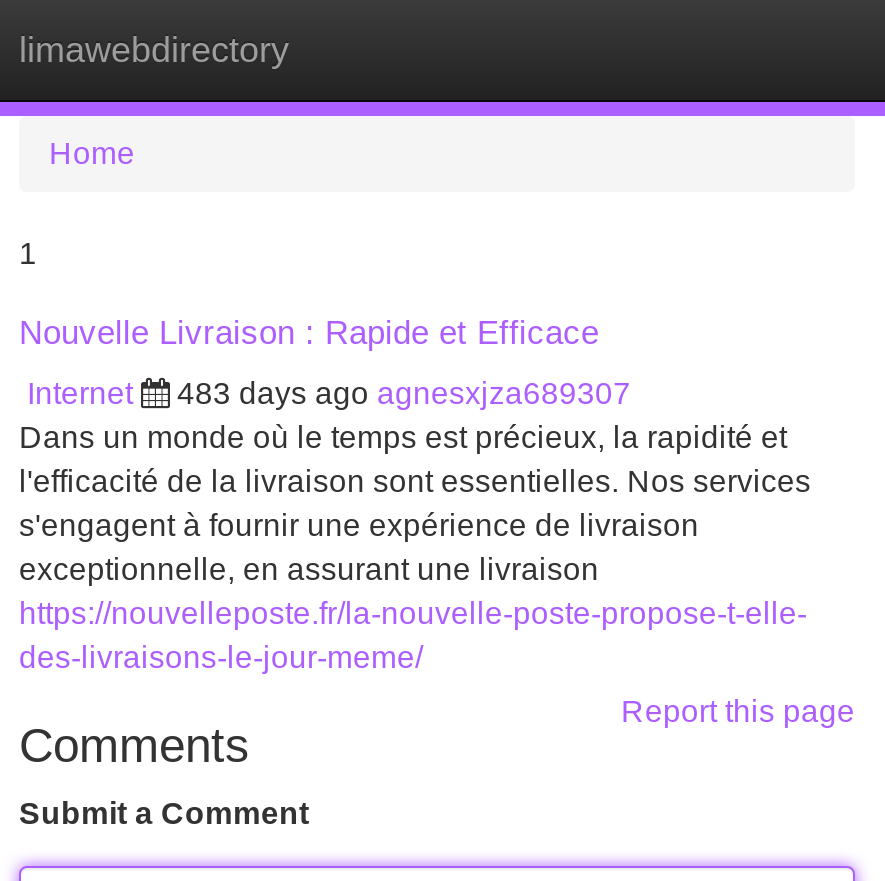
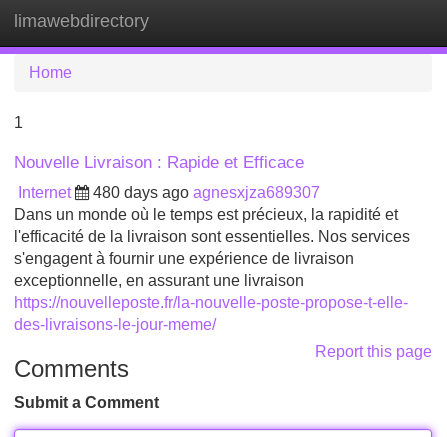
[177,376,631,410] 483 days ago agnesxjza689307 -> [93,184,320,201] 480 days ago agnesxjza689307

